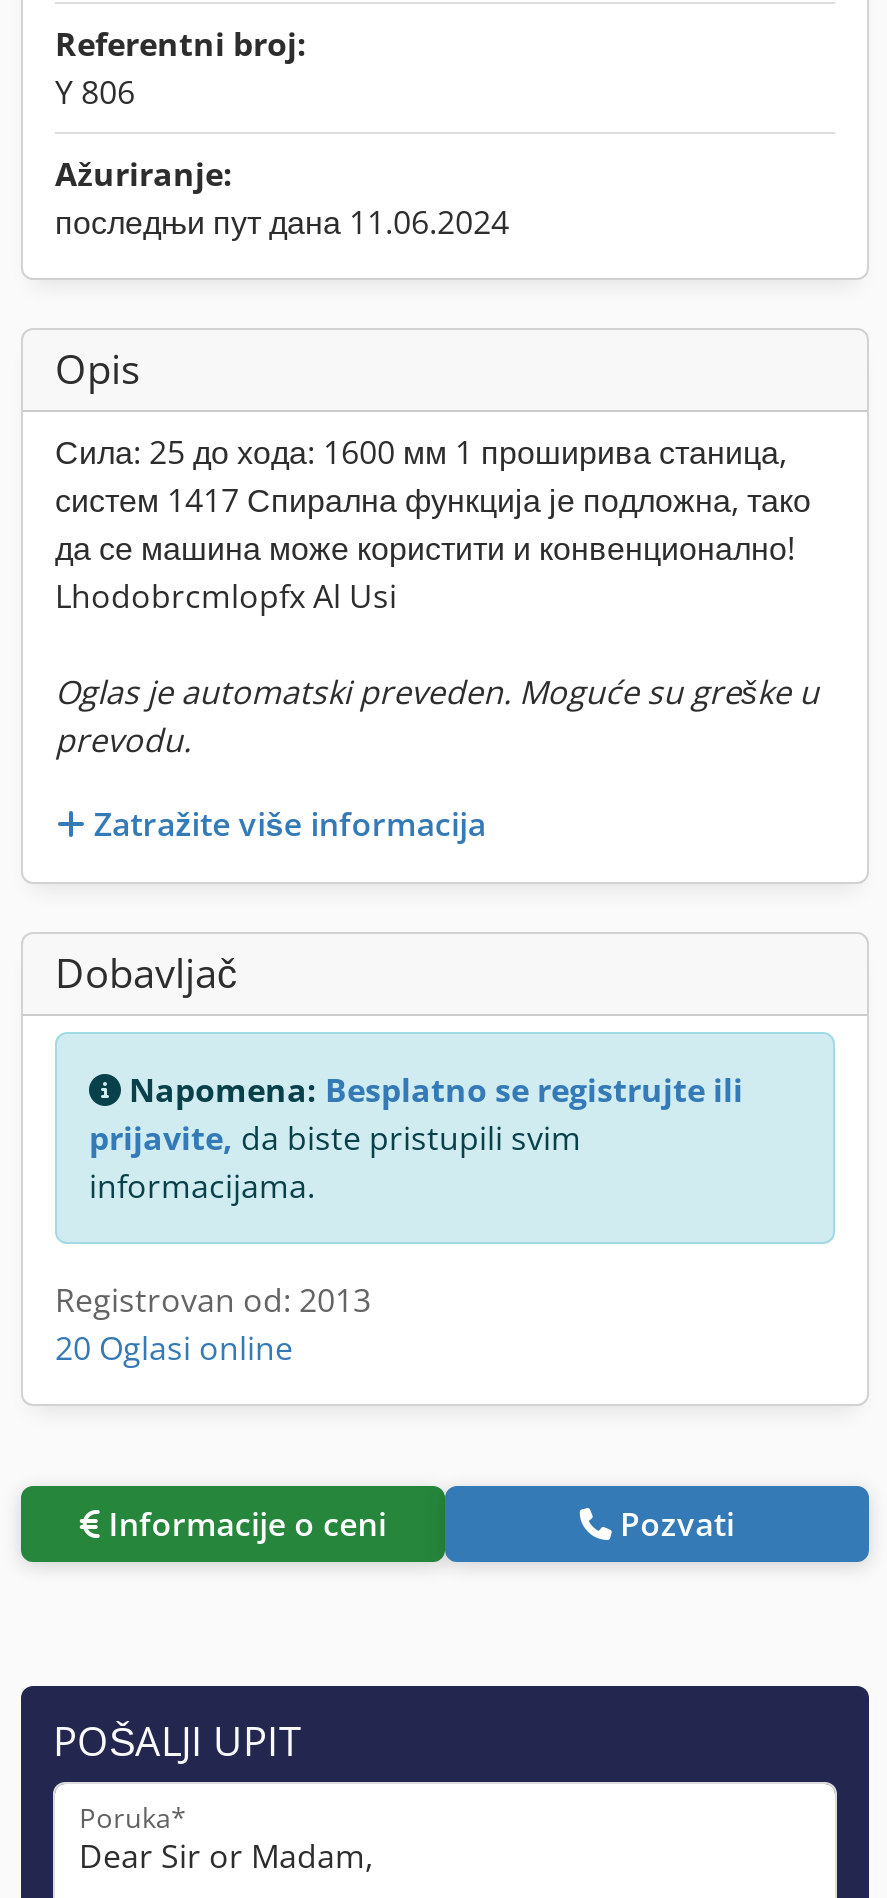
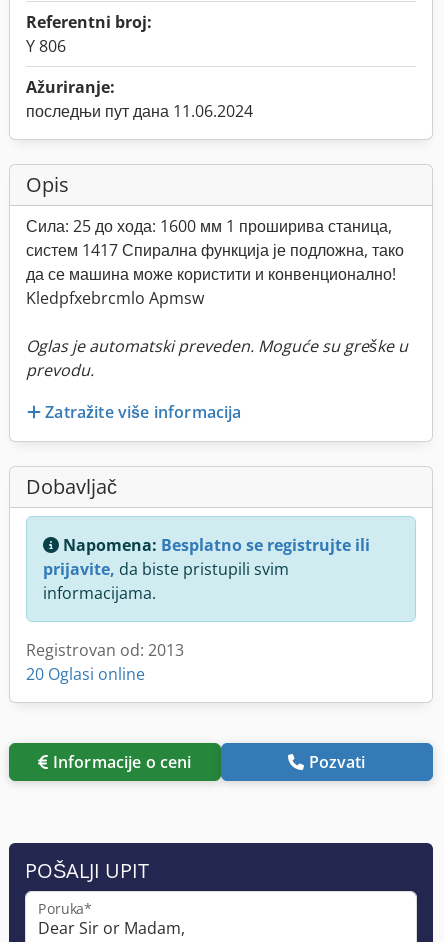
[55,574,397,618] Lhodobrcmlopfx Al Usi -> [26,287,204,309] Kledpfxebrcmlo Apmsw

